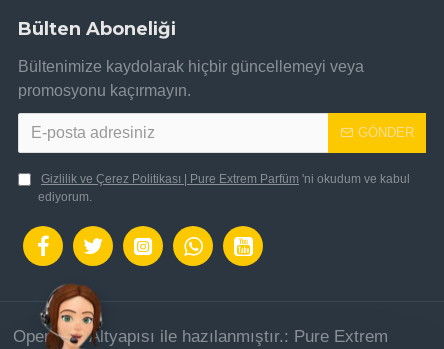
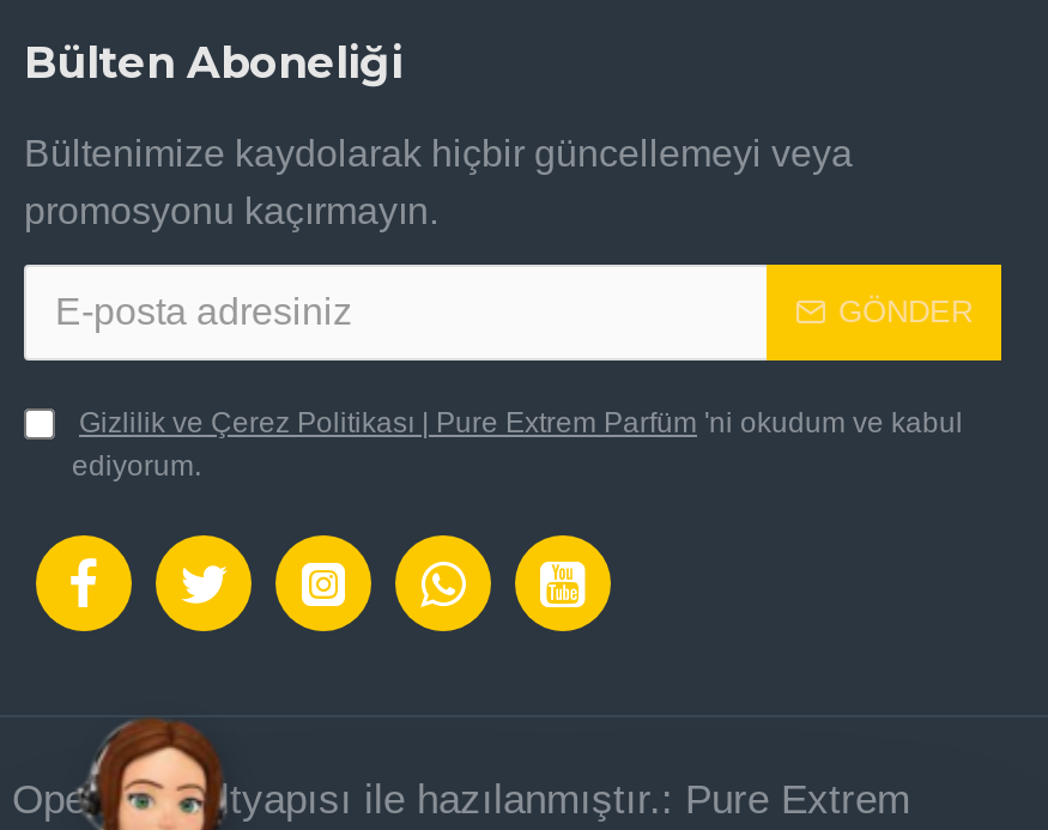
[40,284,103,324] [image] -> [79,677,223,770] [image]

